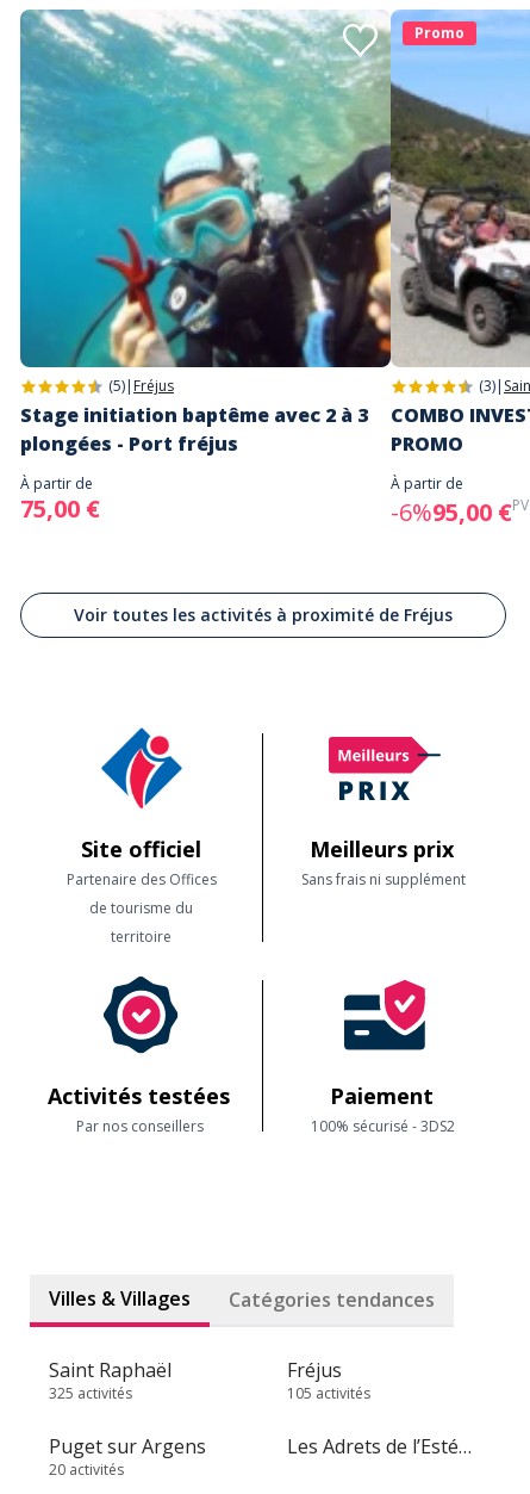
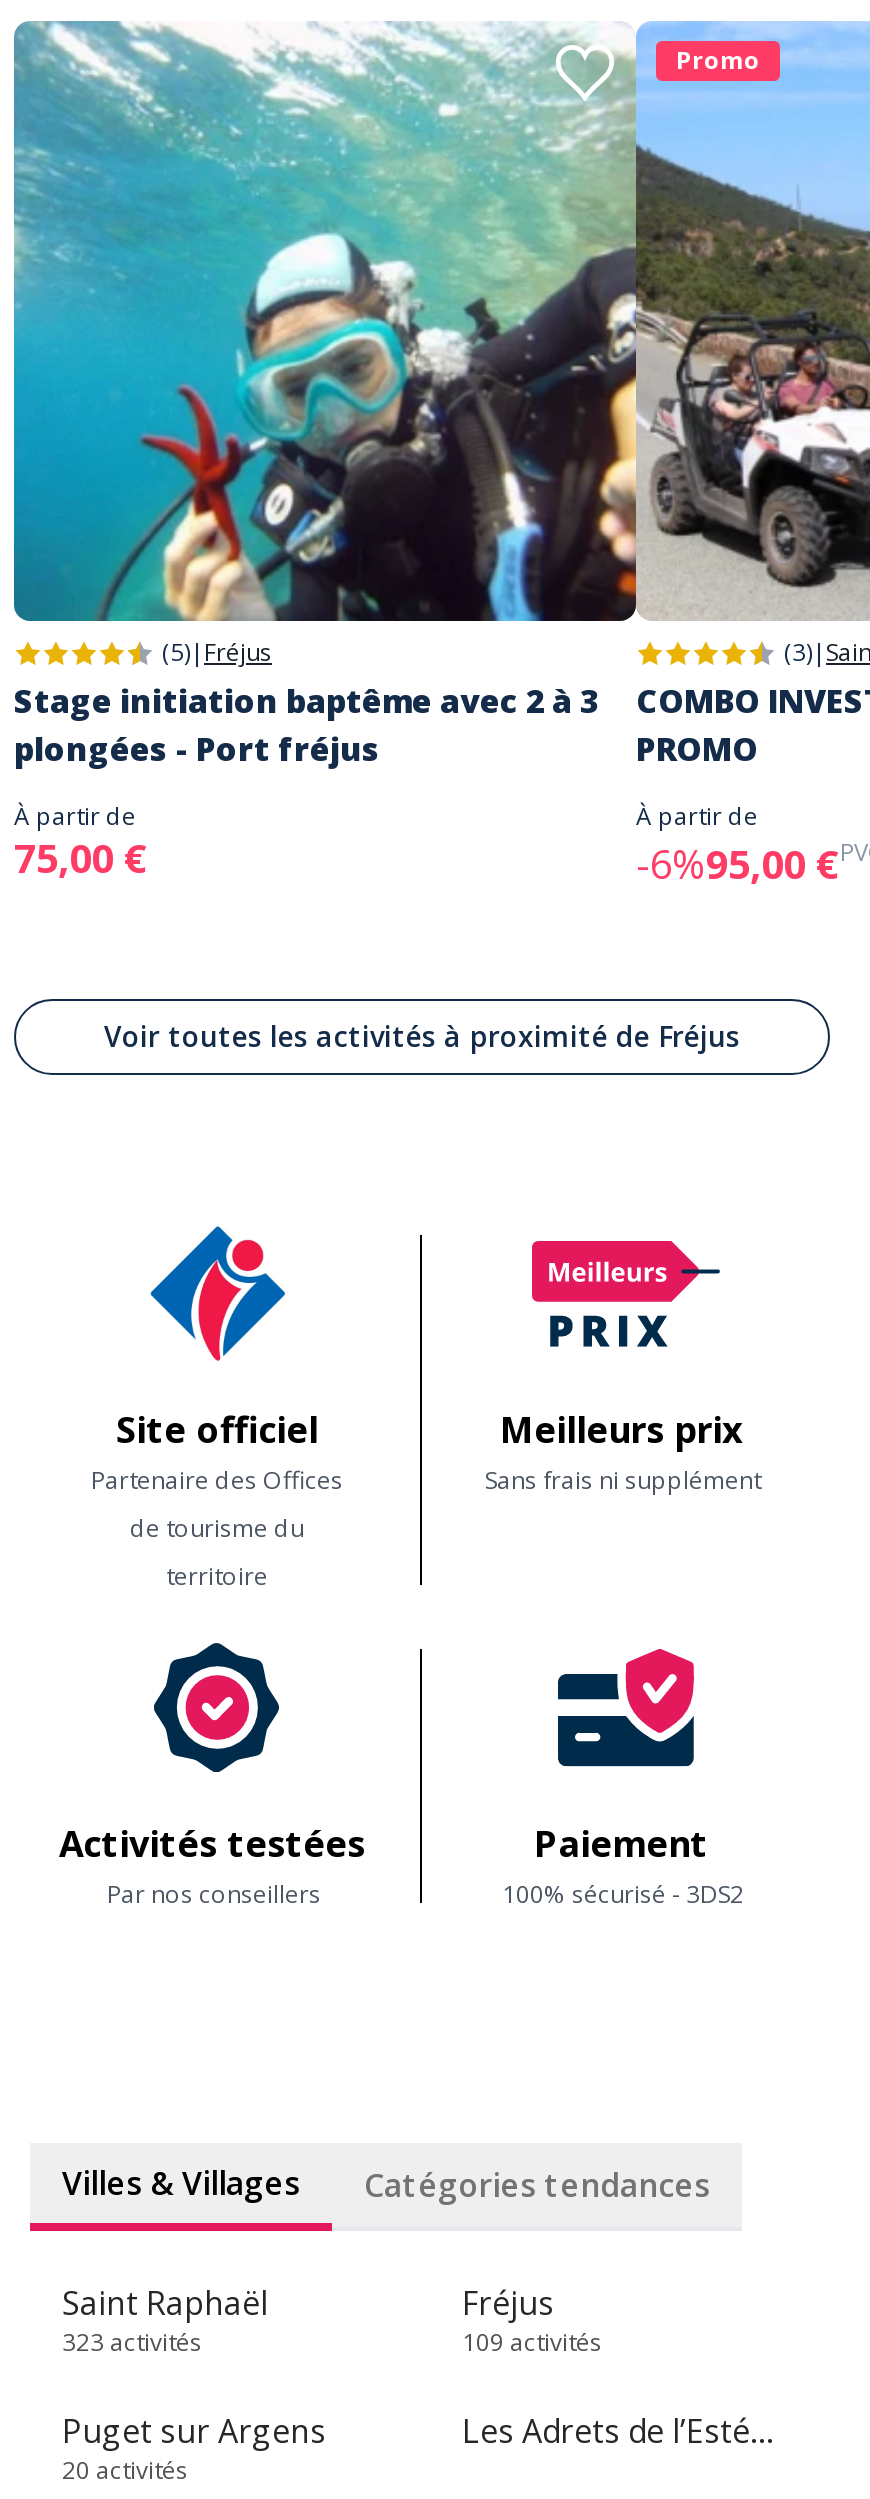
[49,1383,132,1403] 325 activités -> [62,2325,202,2359] 323 activités
[287,1383,370,1403] 105 activités -> [462,2325,602,2359] 109 activités

